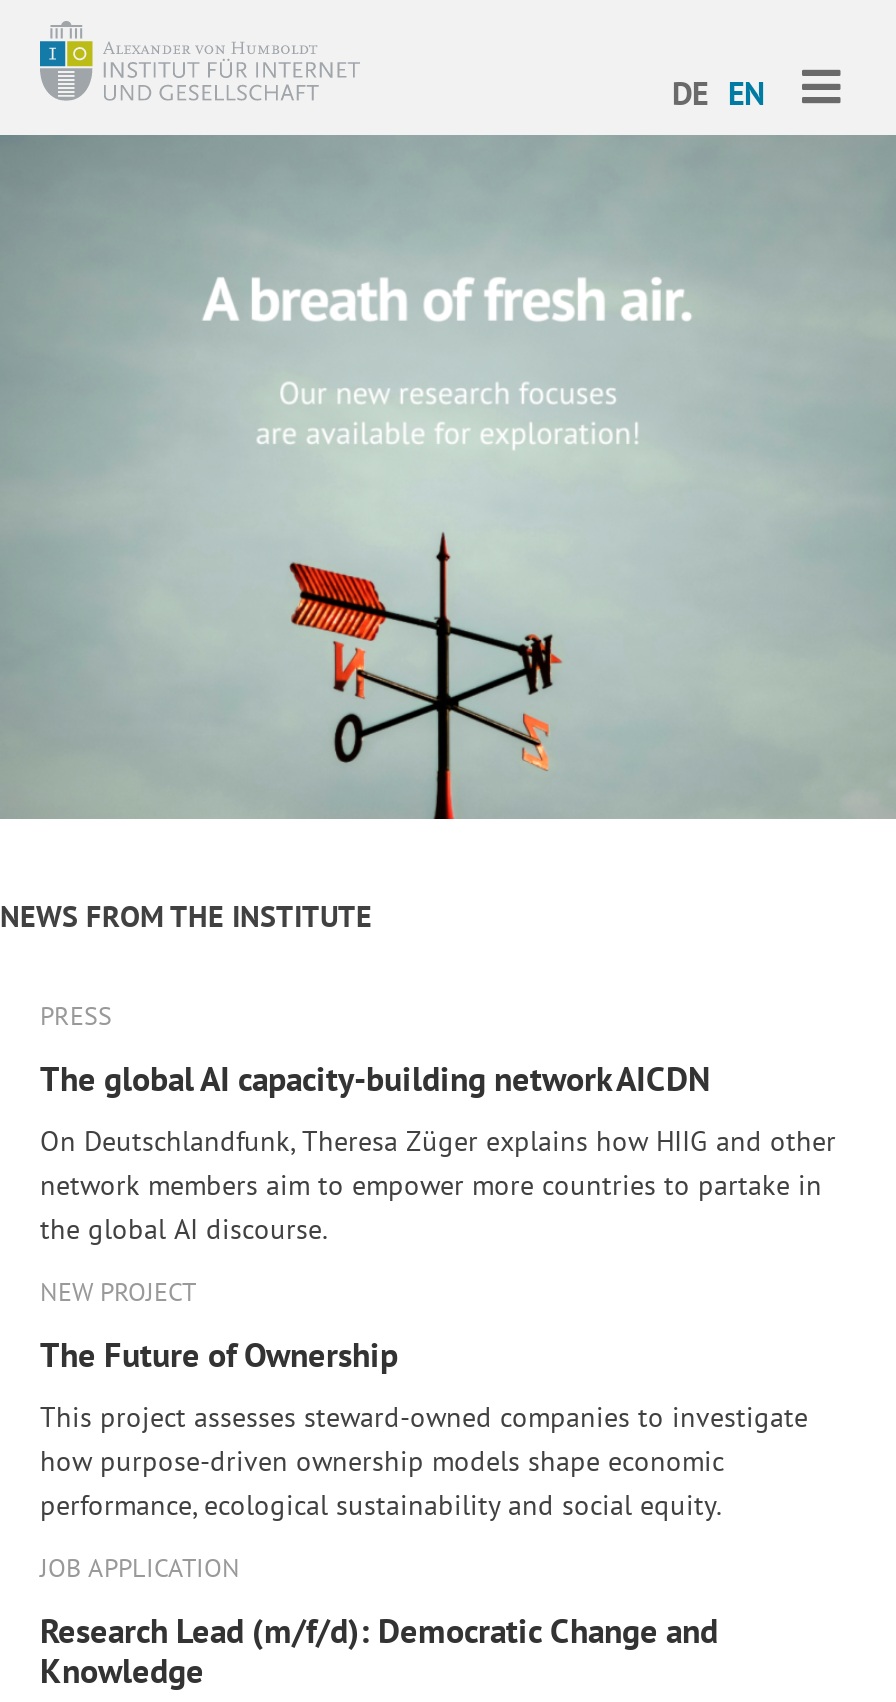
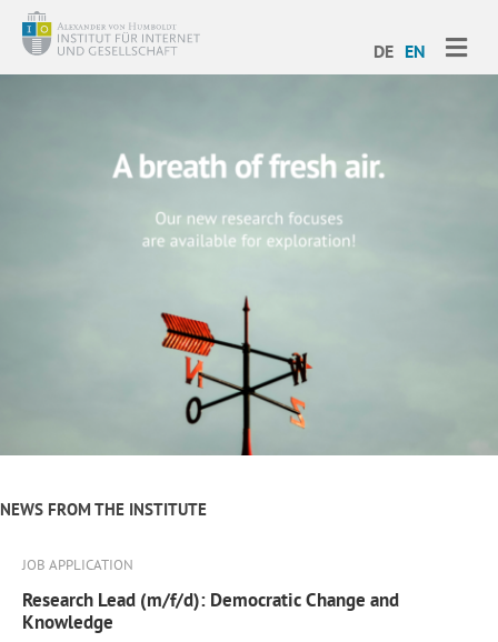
[40,1000,836,1524] PRESS | The global AI capacity-building network AICDN | On Deutschlandfunk, Theresa Züger explains how HIIG and other | network members aim to empower more countries to partake in | the global AI discourse. | NEW PROJECT | The Future of Ownership | This project assesses steward-owned companies to investigate | how purpose-driven ownership models shape economic | performance, ecological sustainability and social equity. -> none

